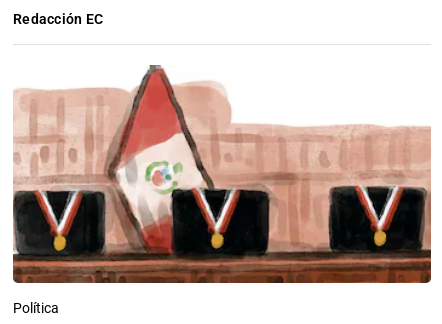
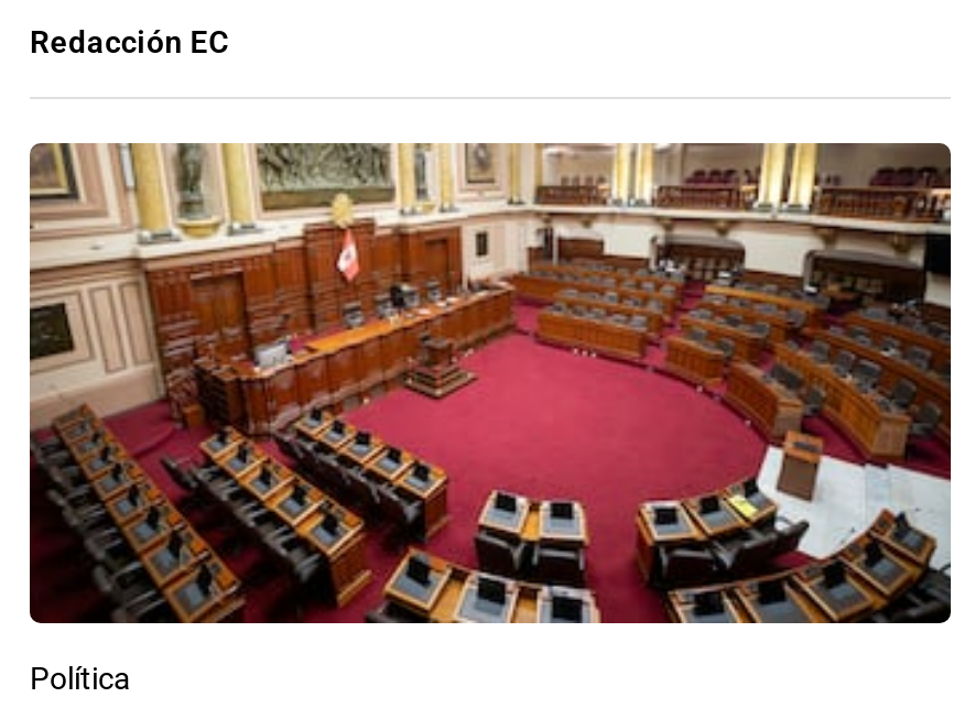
[12,65,432,284] [image] -> [28,141,953,625] [image]

